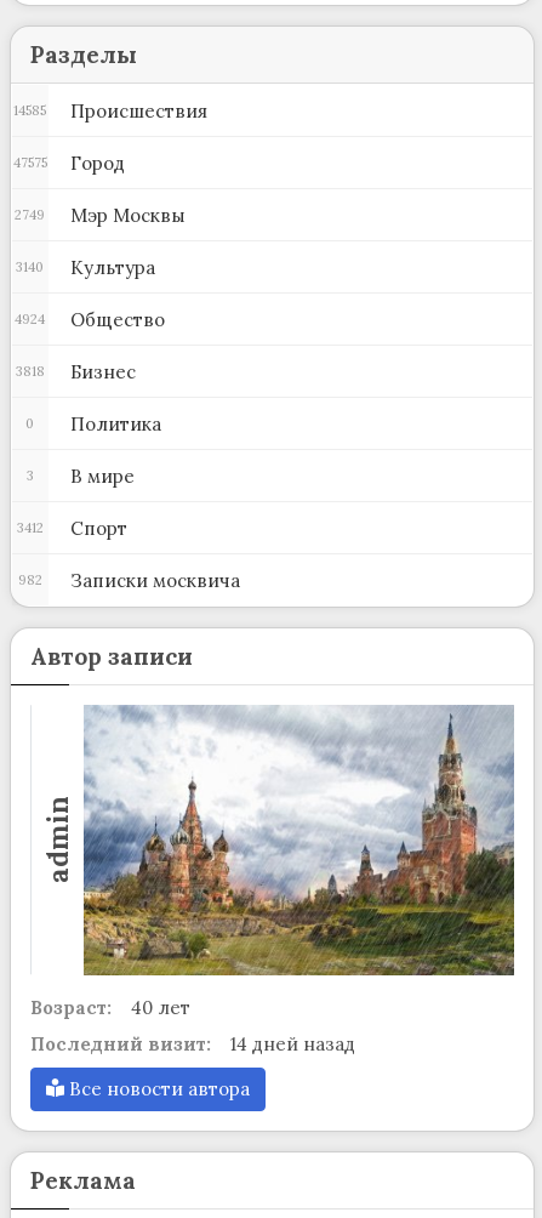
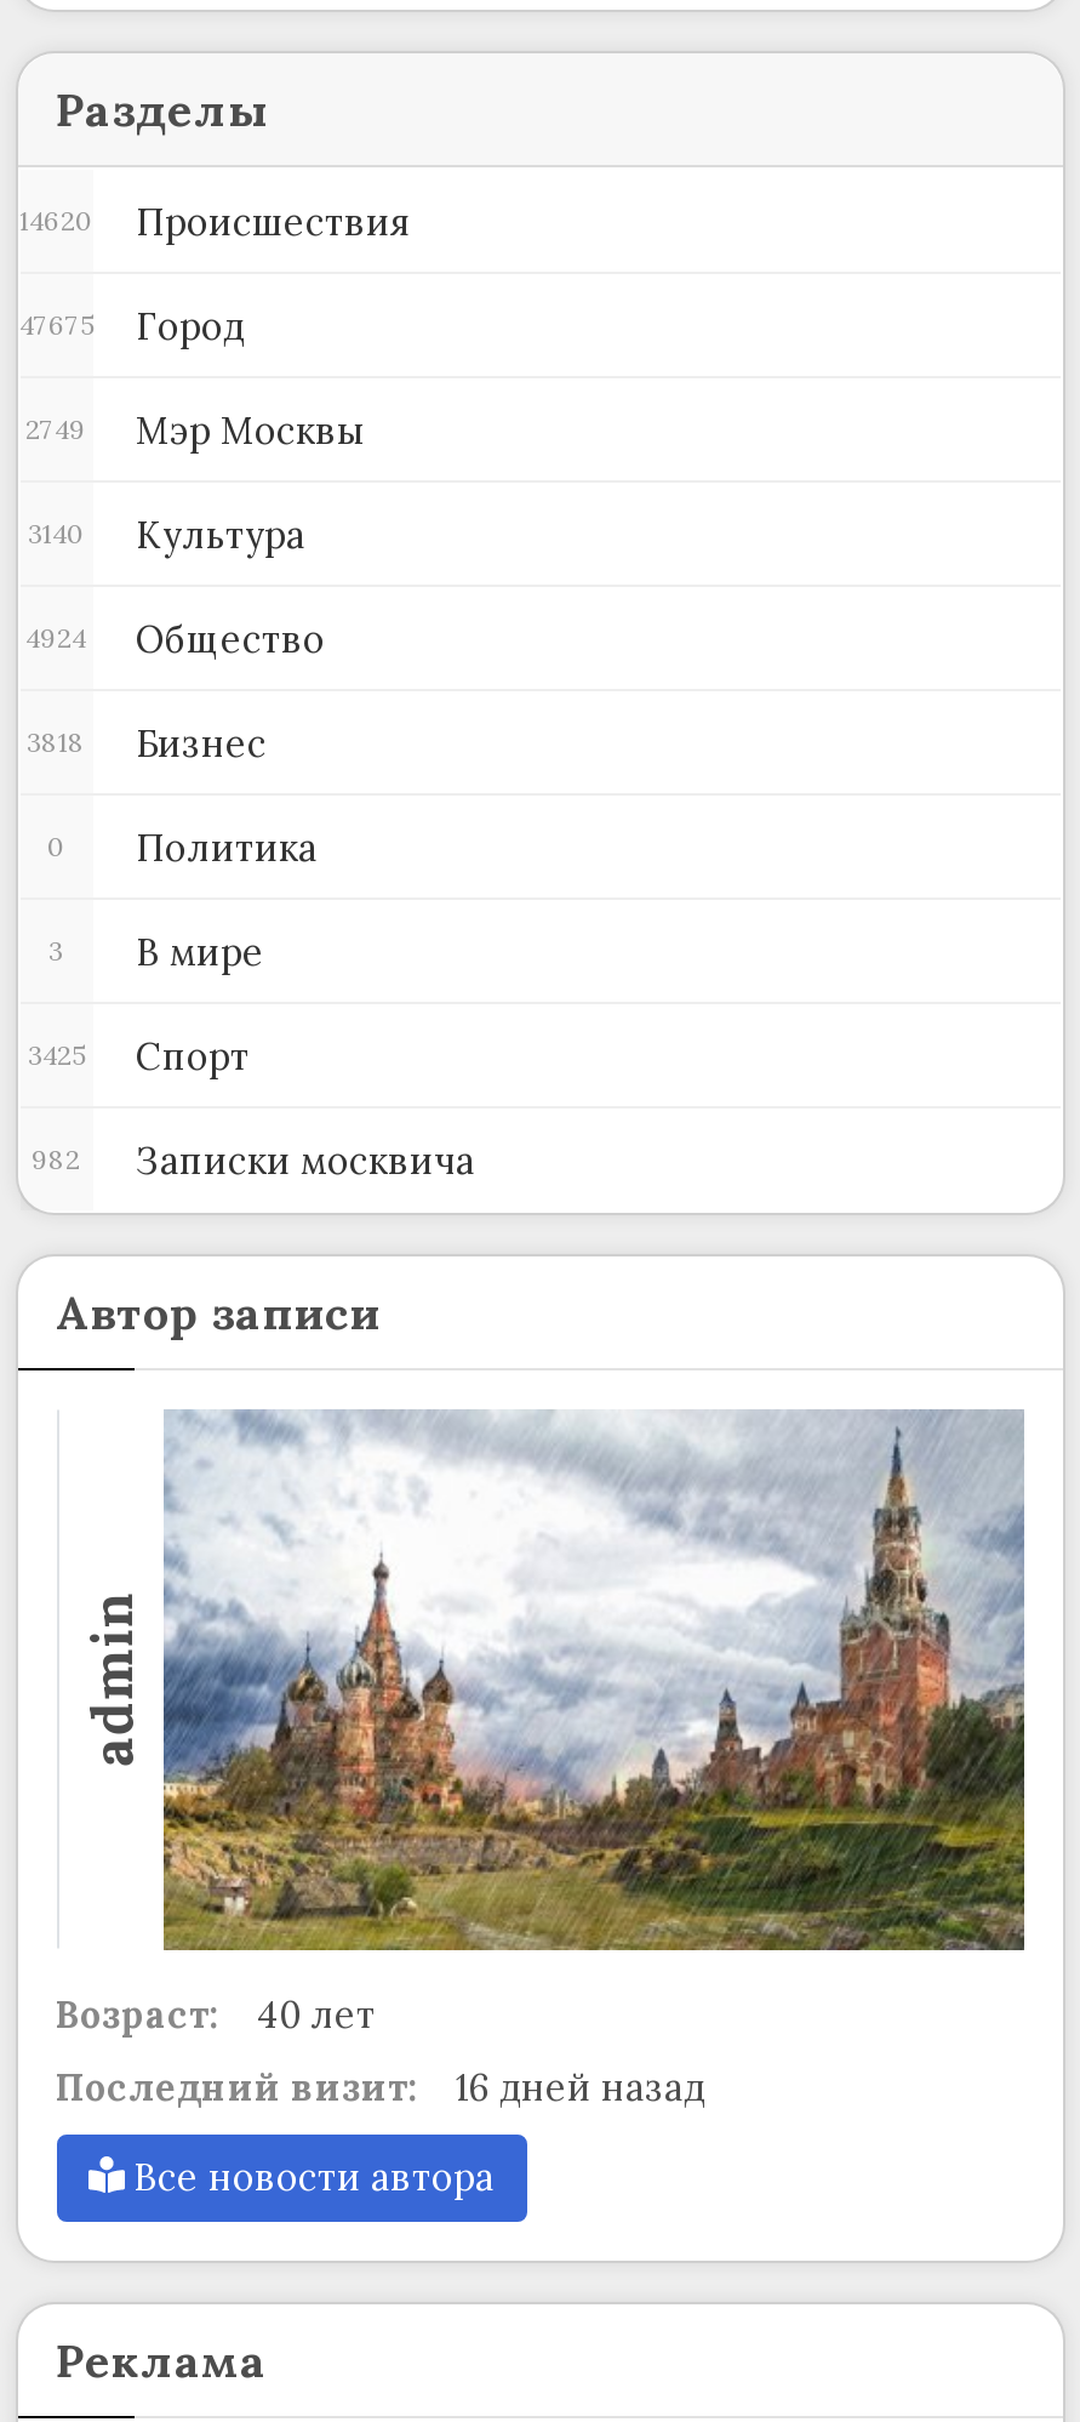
[13,99,207,122] 14585 Происшествия -> [19,198,410,245] 14620 Происшествия
[13,151,124,174] 47575 Город -> [19,303,245,349] 47675 Город
[16,517,127,540] 3412 Спорт -> [28,1033,250,1079] 3425 Спорт
[30,1032,355,1055] Последний визит: 14 дней назад -> [56,2063,705,2109] Последний визит: 16 дней назад

